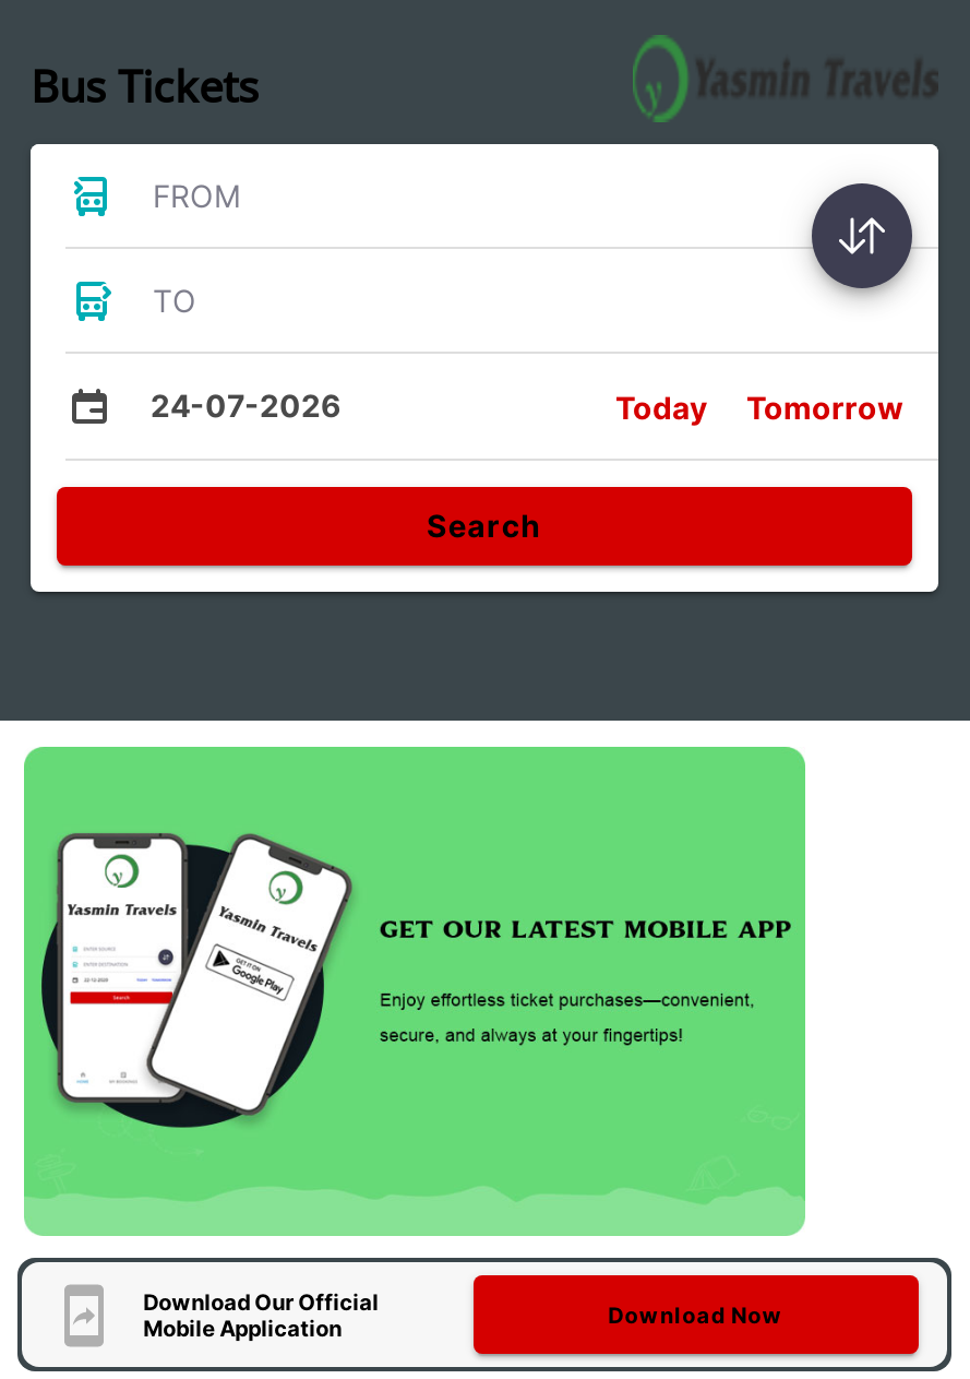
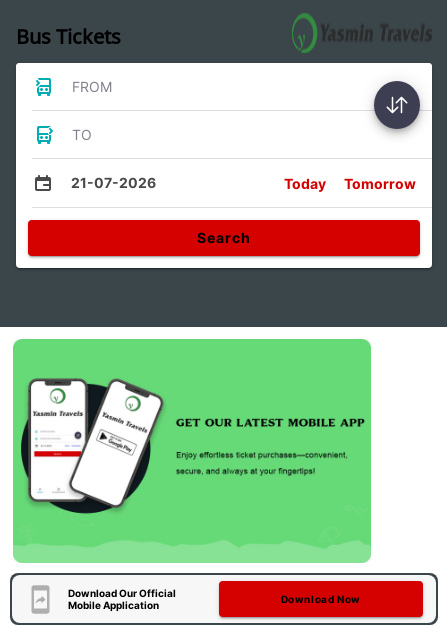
[151,387,340,424] 24-07-2026 -> [71,174,156,191] 21-07-2026

